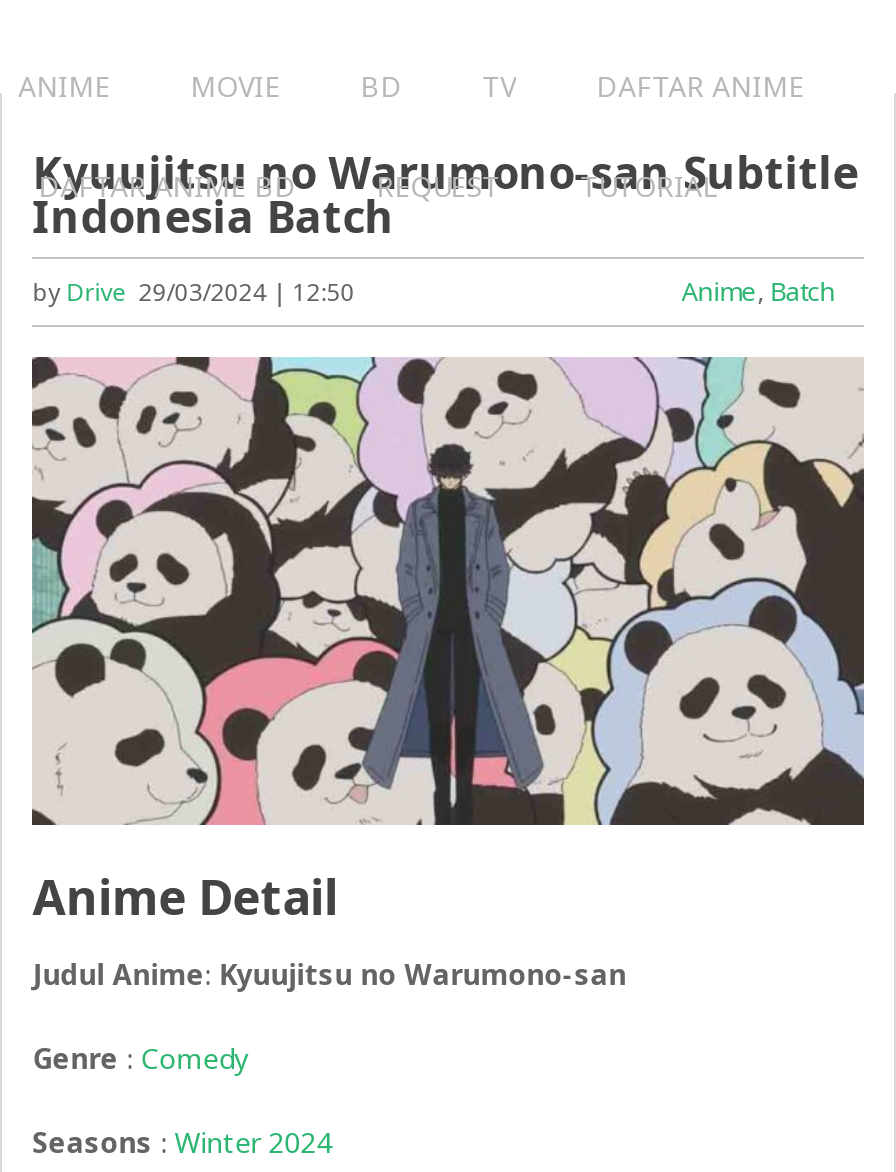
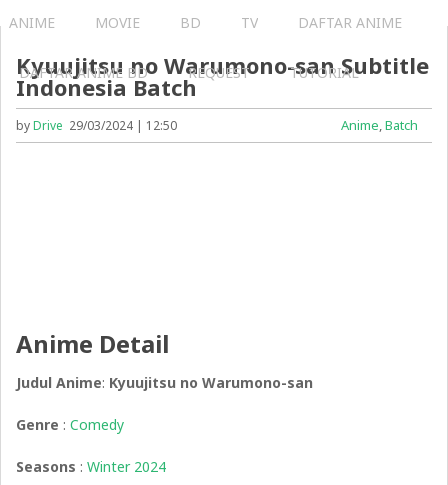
[30,356,866,828] [image] -> none

